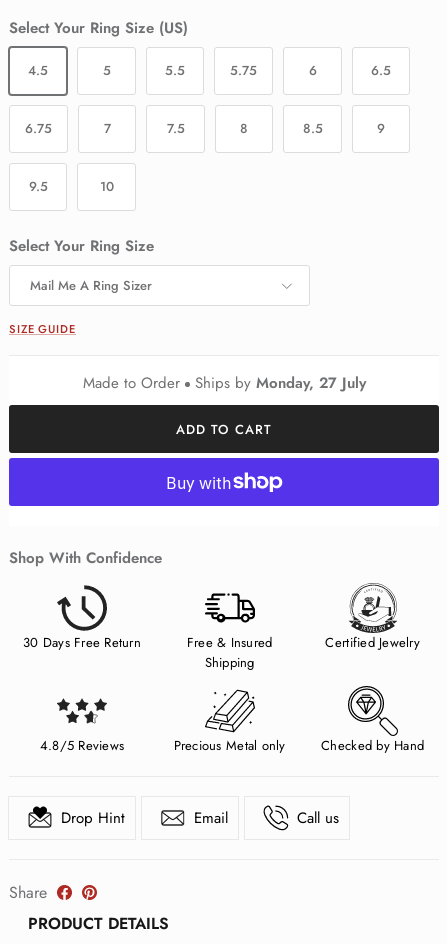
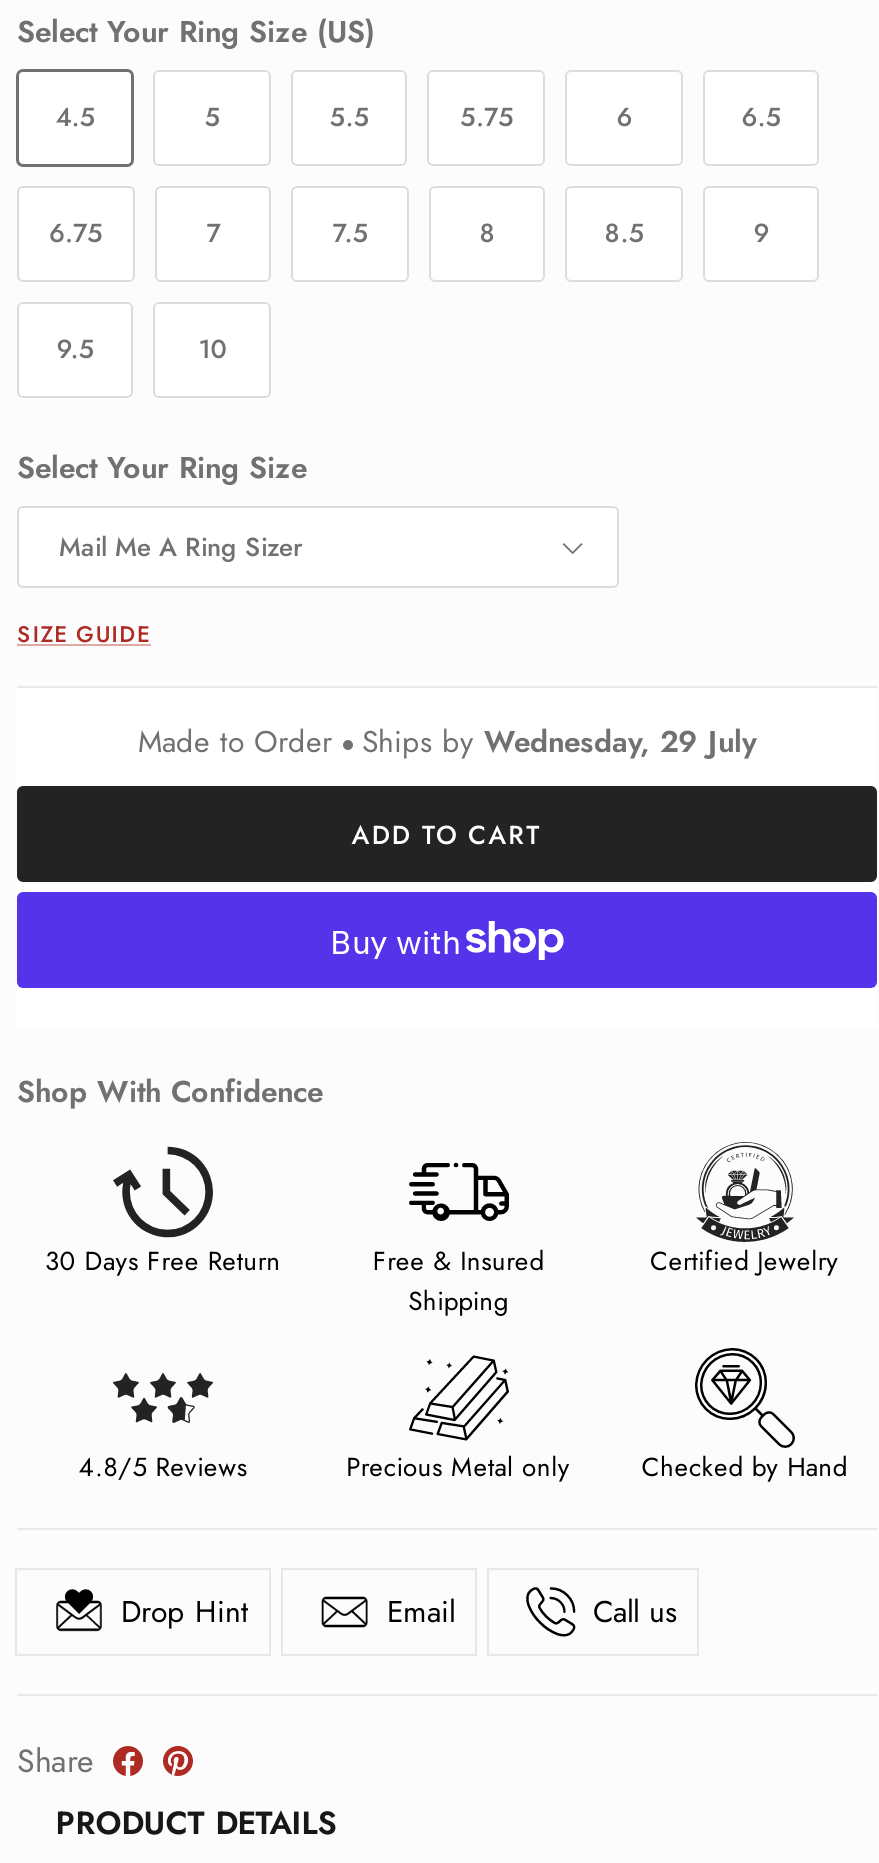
[82,372,365,394] Made to Order Ships by Monday, 27 July -> [138,721,756,765] Made to Order Ships by Wednesday, 29 July

